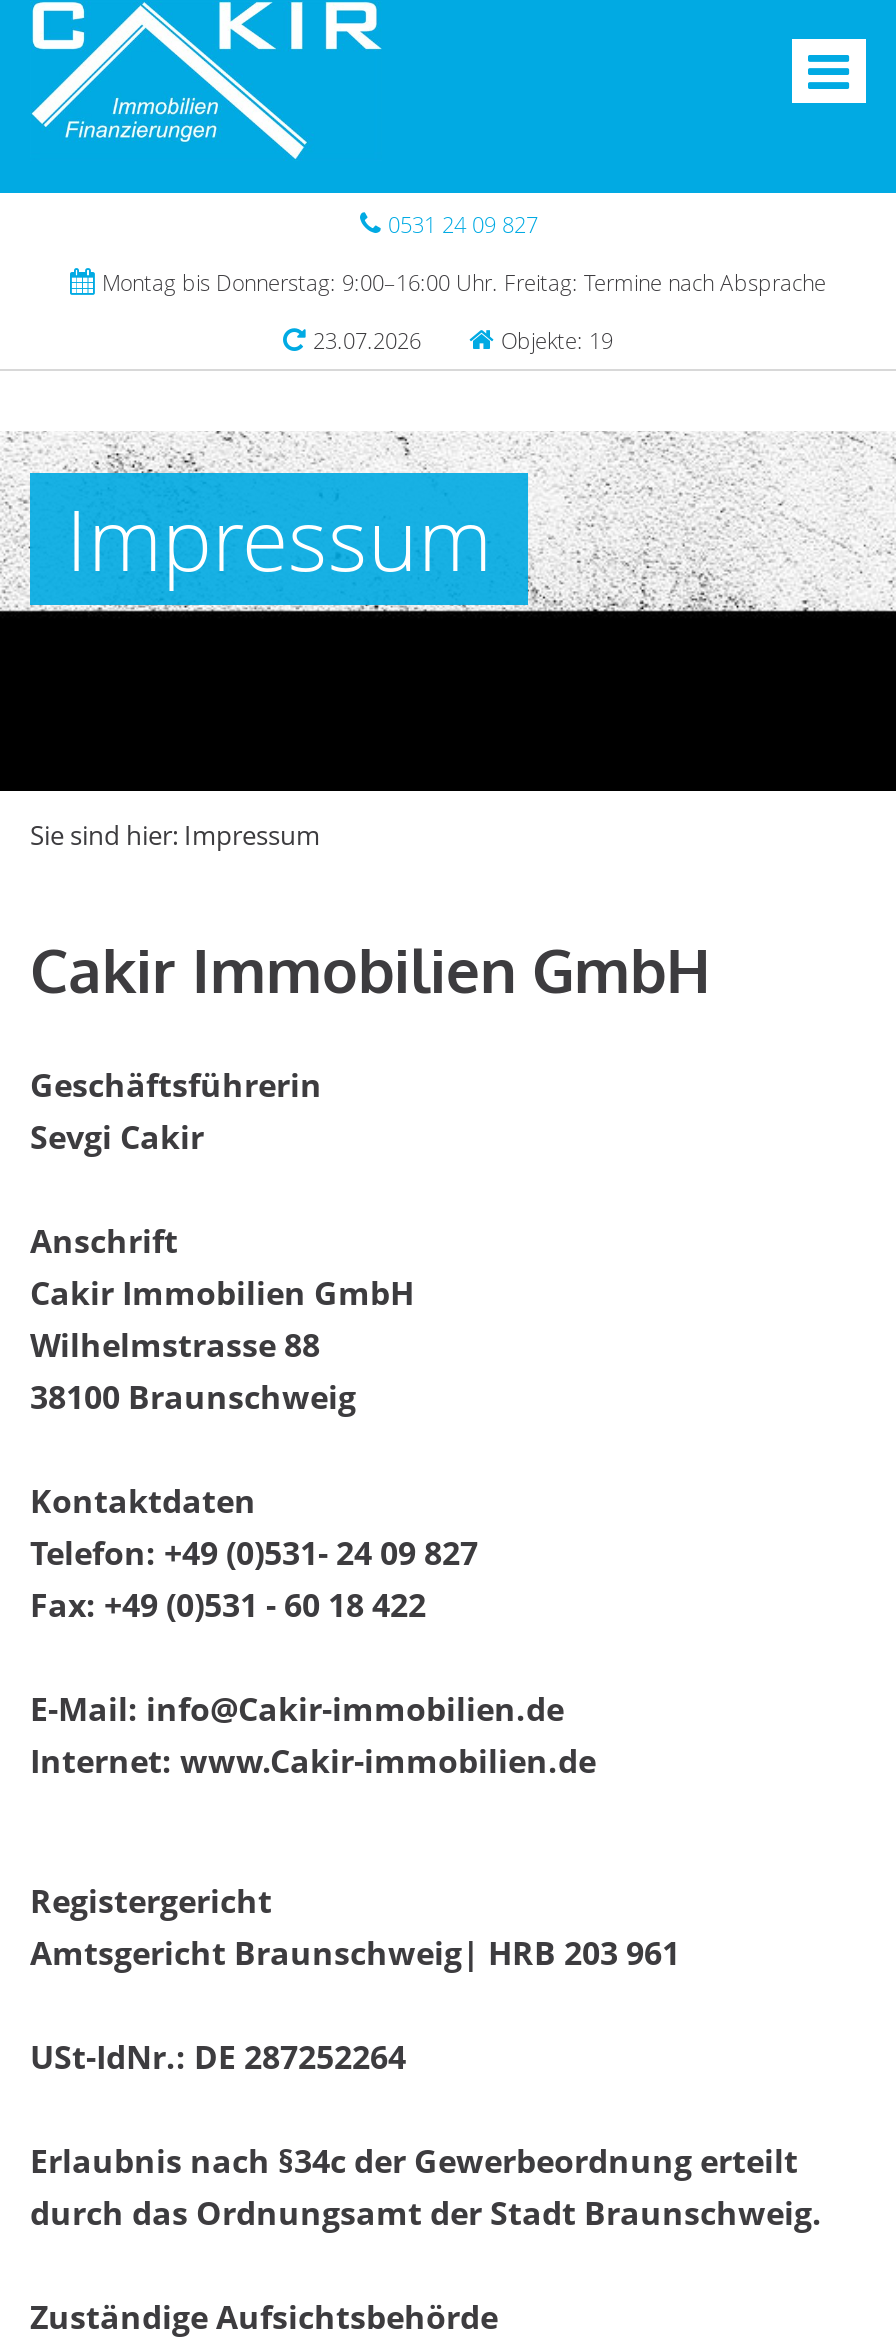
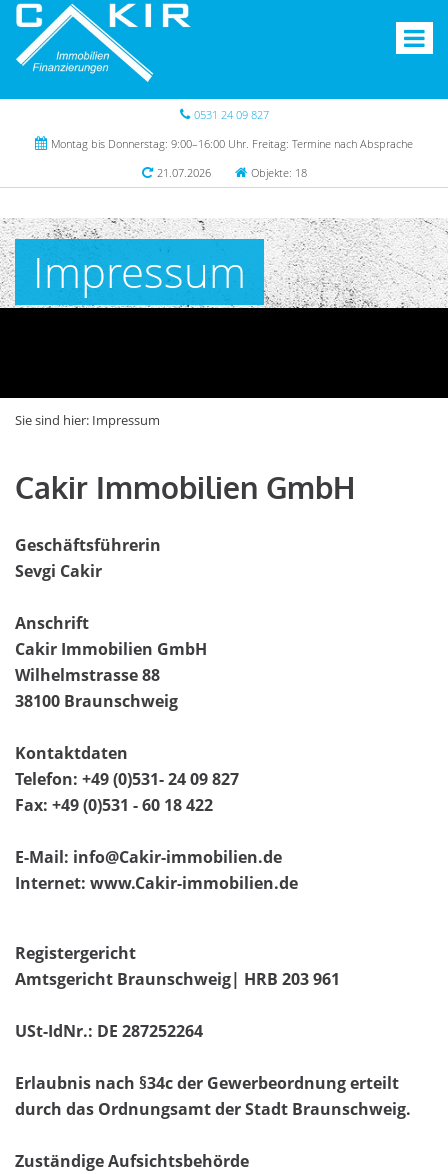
[307,325,421,355] 23.07.2026 -> [153,165,210,180] 21.07.2026
[495,325,613,355] Objekte: 19 -> [247,165,306,180] Objekte: 18

